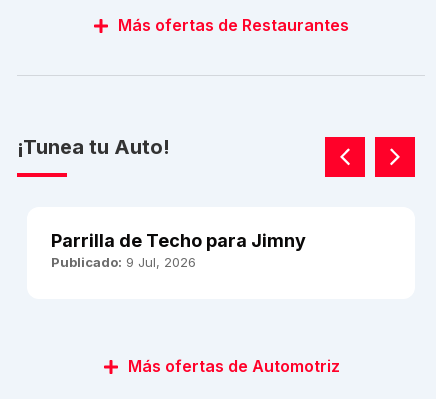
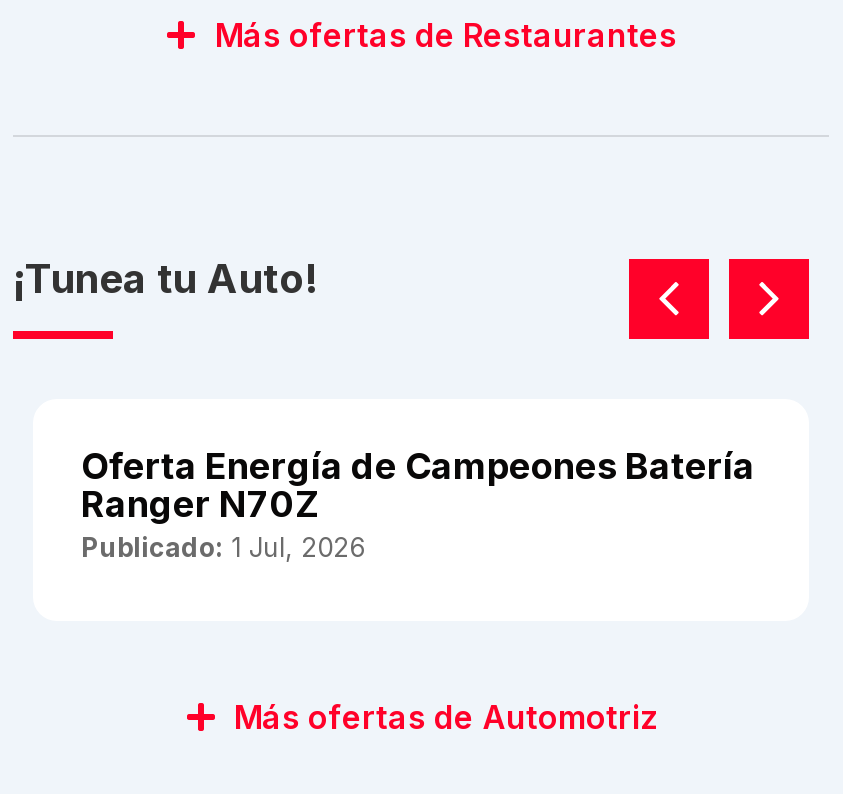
[51,230,306,270] Parrilla de Techo para Jimny | Publicado: 9 Jul, 2026 -> [81,445,755,563] Oferta Energía de Campeones Batería | Ranger N70Z | Publicado: 1 Jul, 2026

